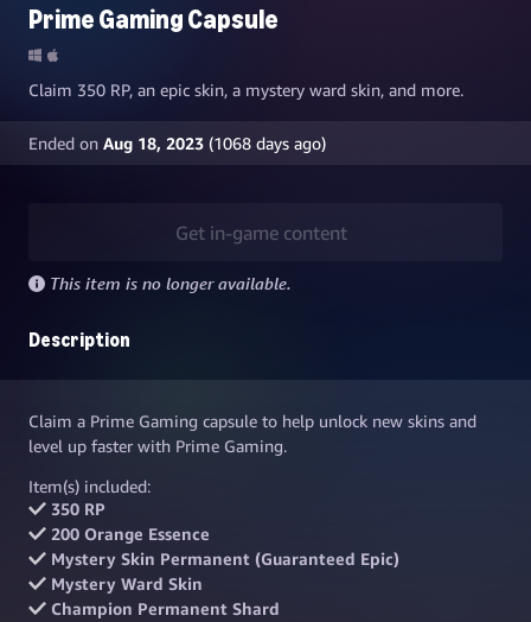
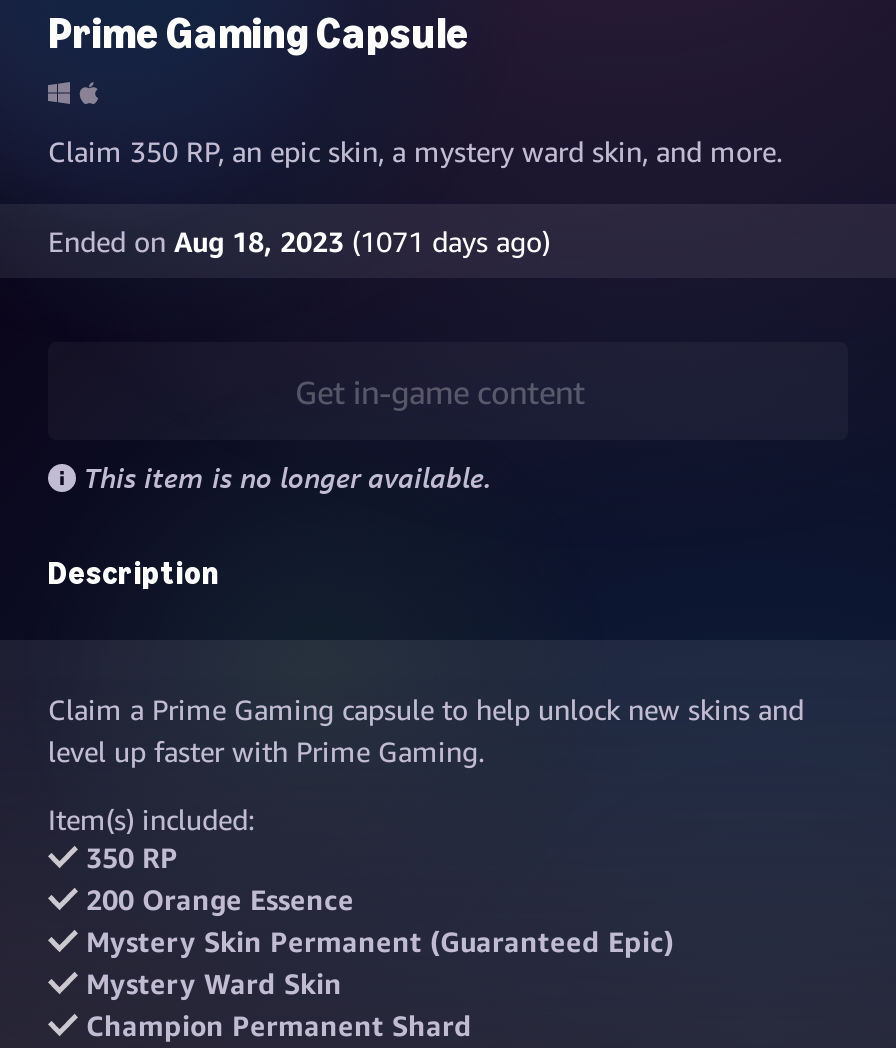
[28,133,326,153] Ended on Aug 18, 2023 (1068 days ago) -> [48,224,550,258] Ended on Aug 18, 2023 (1071 days ago)

